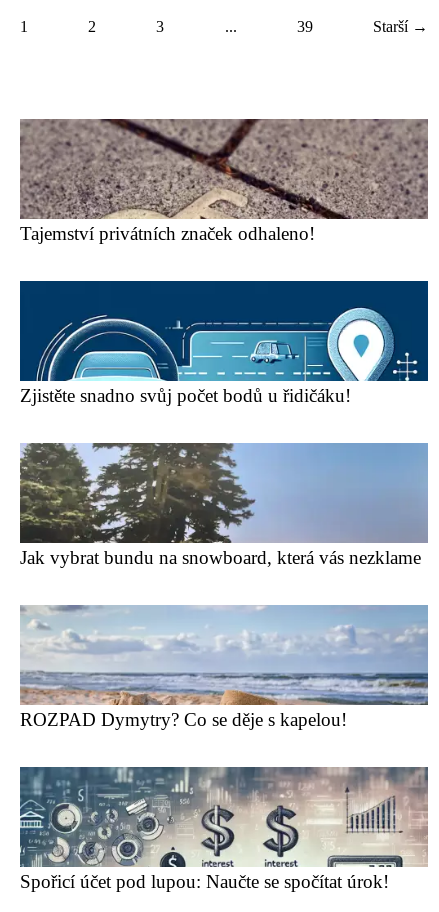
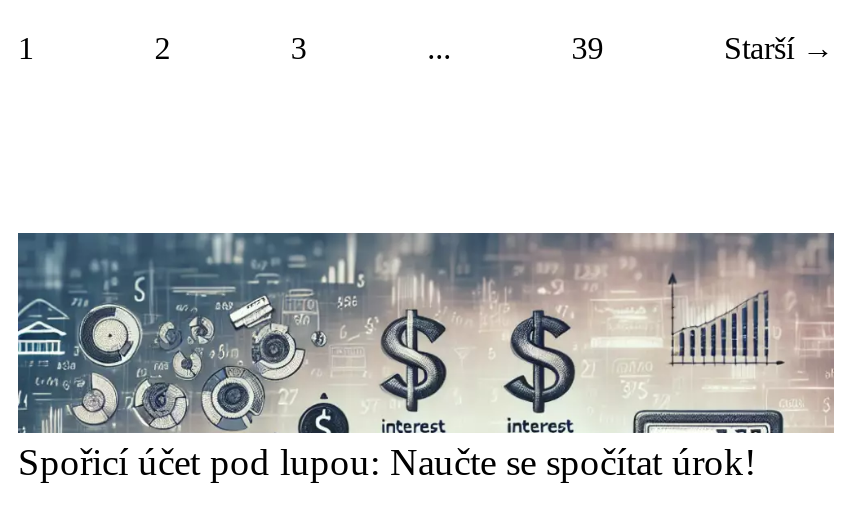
[20,118,428,244] [image] | Tajemství privátních značek odhaleno! -> none
[19,280,429,406] [image] | Zjistěte snadno svůj počet bodů u řidičáku! -> none
[19,442,429,568] [image] | Jak vybrat bundu na snowboard, která vás nezklame -> none
[19,604,429,730] [image] | ROZPAD Dymytry? Co se děje s kapelou! -> none

